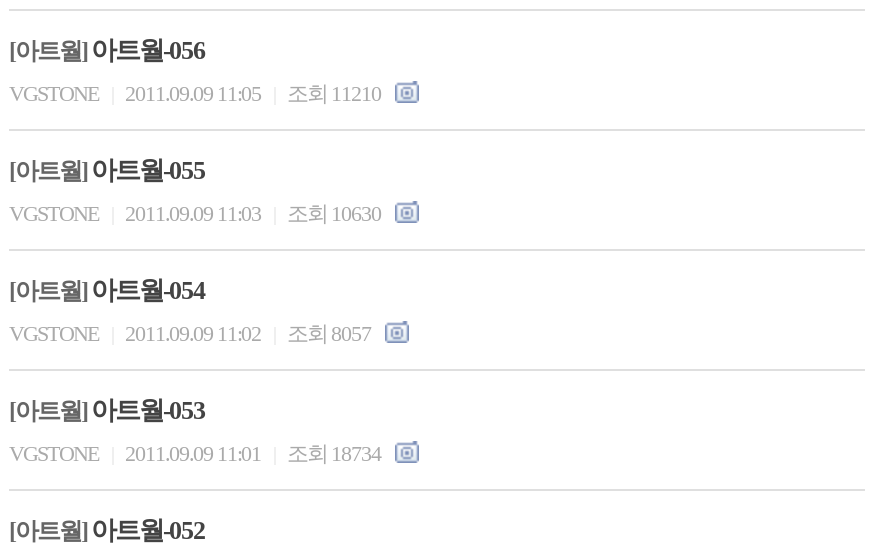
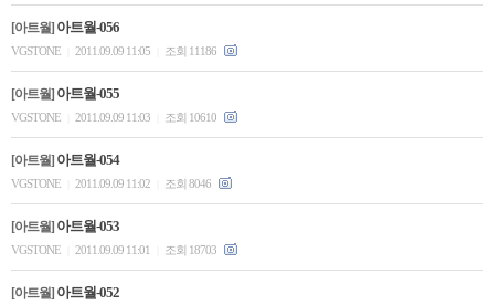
[9,81,385,105] VGSTONE 2011.09.09 11:05 조회 11210 -> [11,44,219,57] VGSTONE 2011.09.09 11:05 조회 11186
[9,201,385,225] VGSTONE 2011.09.09 11:03 조회 10630 -> [11,111,219,124] VGSTONE 2011.09.09 11:03 조회 10610
[9,321,375,345] VGSTONE 2011.09.09 11:02 조회 8057 -> [11,177,213,190] VGSTONE 2011.09.09 11:02 조회 8046
[9,441,385,465] VGSTONE 2011.09.09 11:01 조회 18734 -> [11,243,219,256] VGSTONE 2011.09.09 11:01 조회 18703

